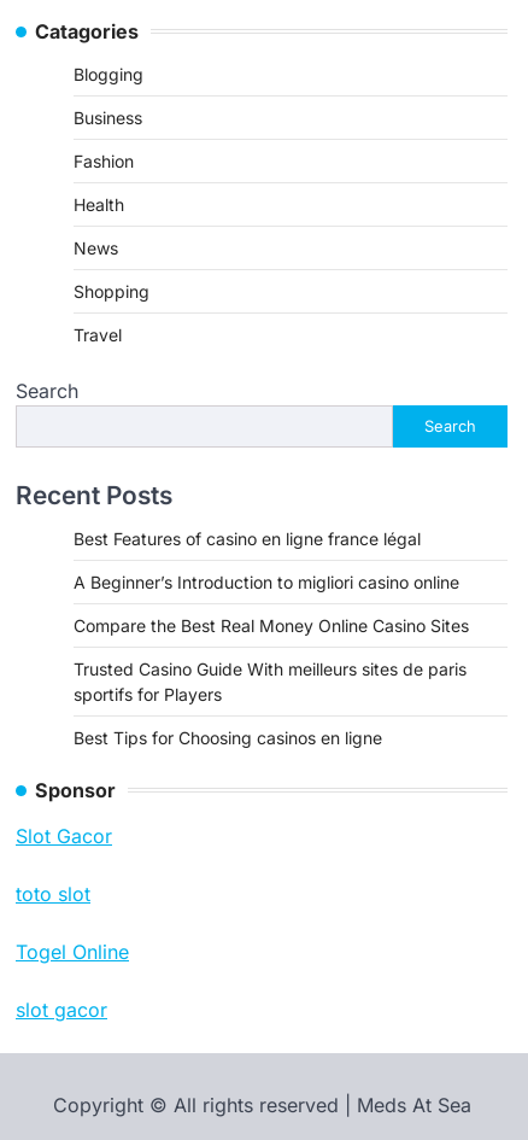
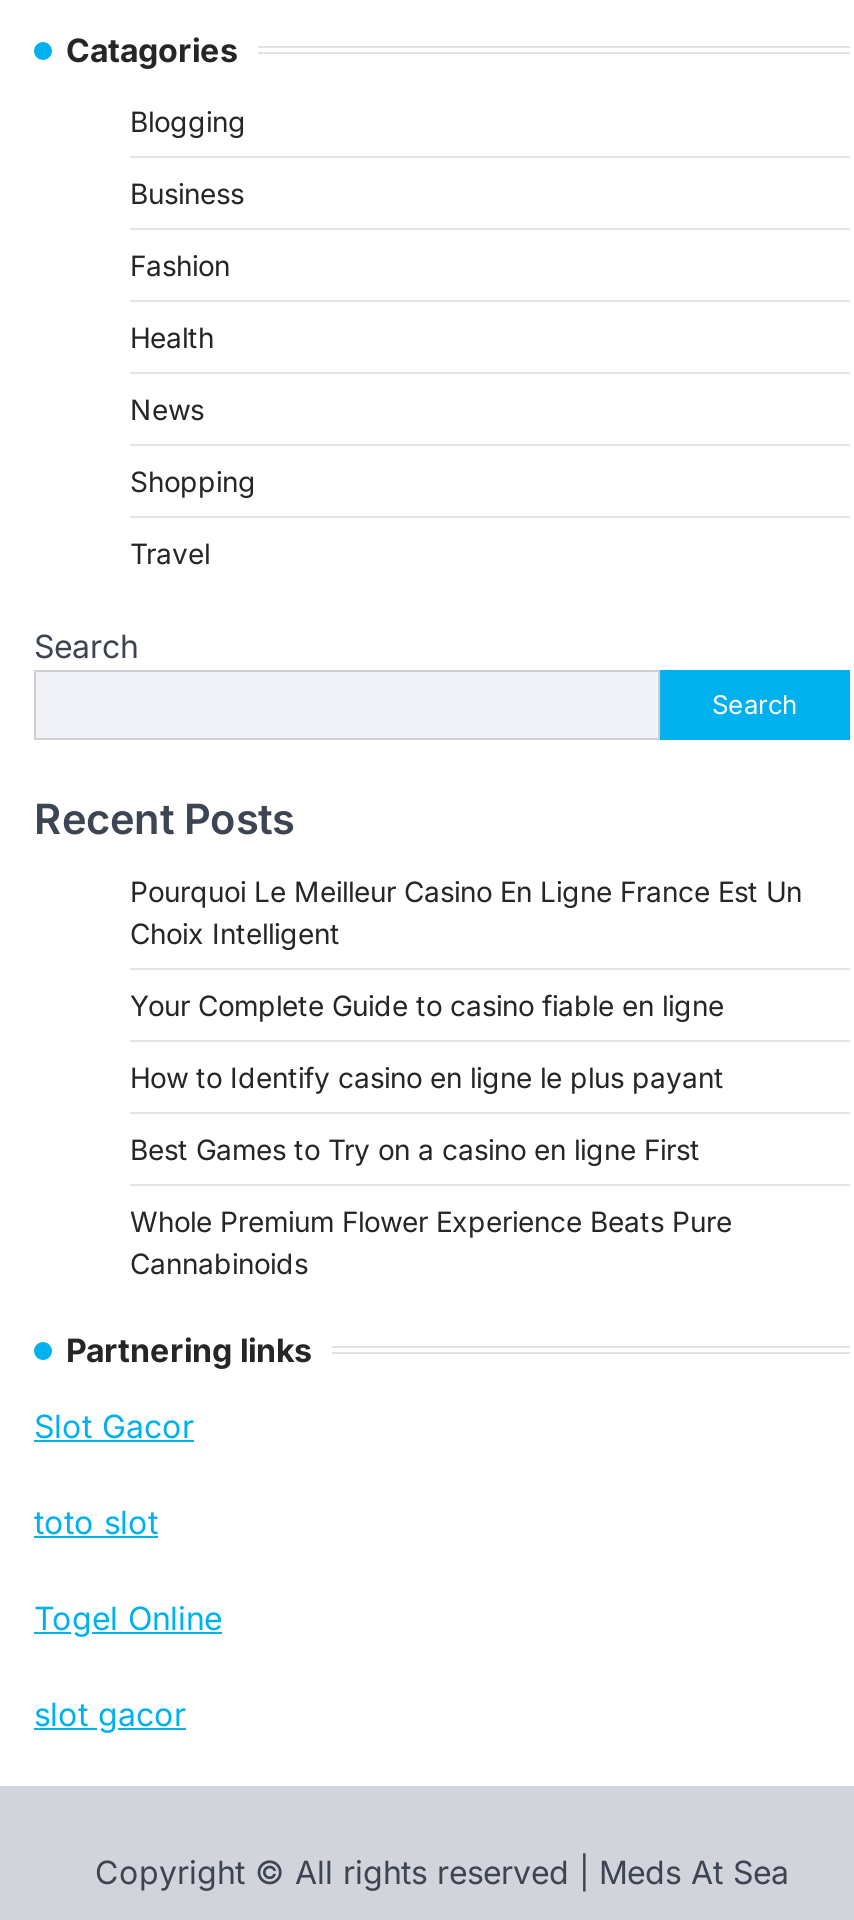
[74,528,421,549] Best Features of casino en ligne france légal -> [130,874,802,950] Pourquoi Le Meilleur Casino En Ligne France Est Un | Choix Intelligent
[74,572,459,592] A Beginner’s Introduction to migliori casino online -> [130,988,724,1022] Your Complete Guide to casino fiable en ligne
[74,615,469,636] Compare the Best Real Money Online Casino Sites -> [130,1060,724,1094] How to Identify casino en ligne le plus payant
[74,658,467,704] Trusted Casino Guide With meilleurs sites de paris | sportifs for Players -> [130,1132,700,1166] Best Games to Try on a casino en ligne First
[74,727,382,748] Best Tips for Choosing casinos en ligne -> [130,1204,732,1280] Whole Premium Flower Experience Beats Pure | Cannabinoids
[35,778,116,802] Sponsor -> [66,1330,312,1370] Partnering links

